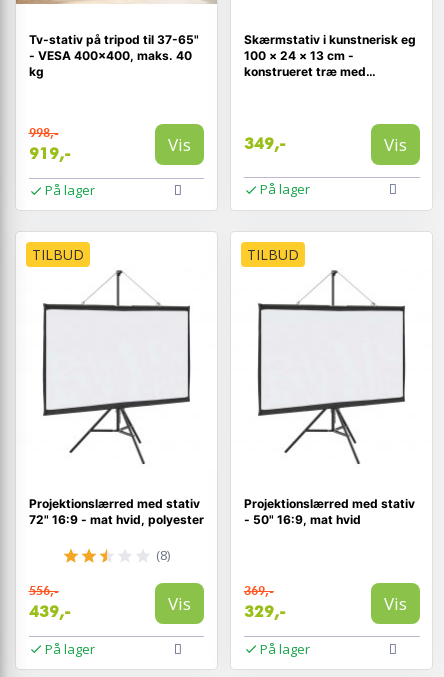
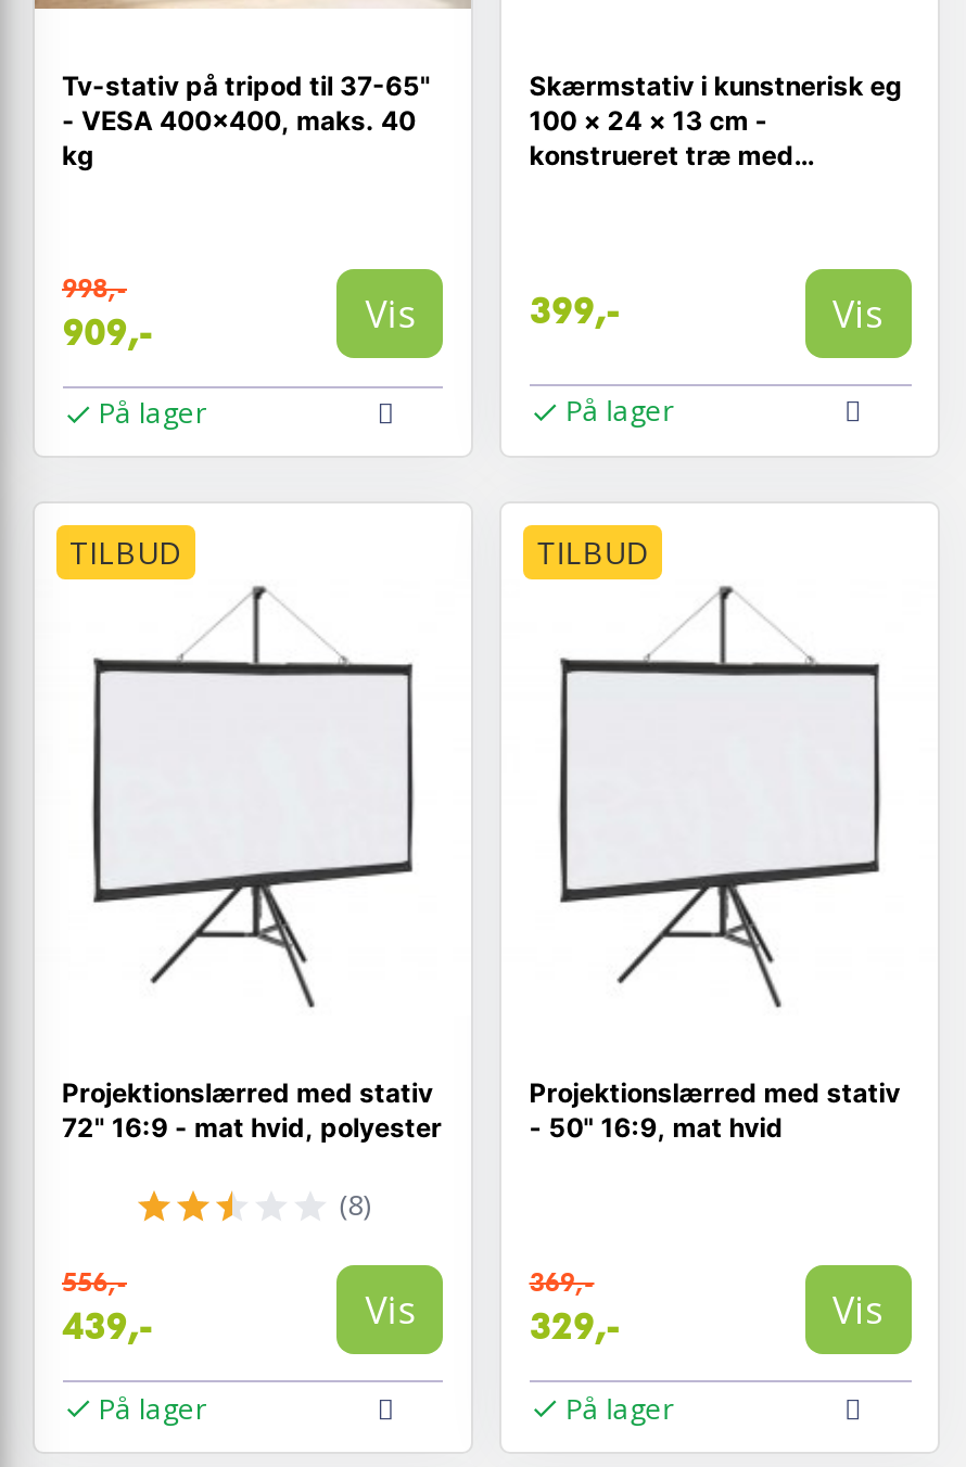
[244,134,286,153] 349,- -> [529,292,620,333] 399,-
[28,144,70,163] 919,- -> [62,312,153,354] 909,-

